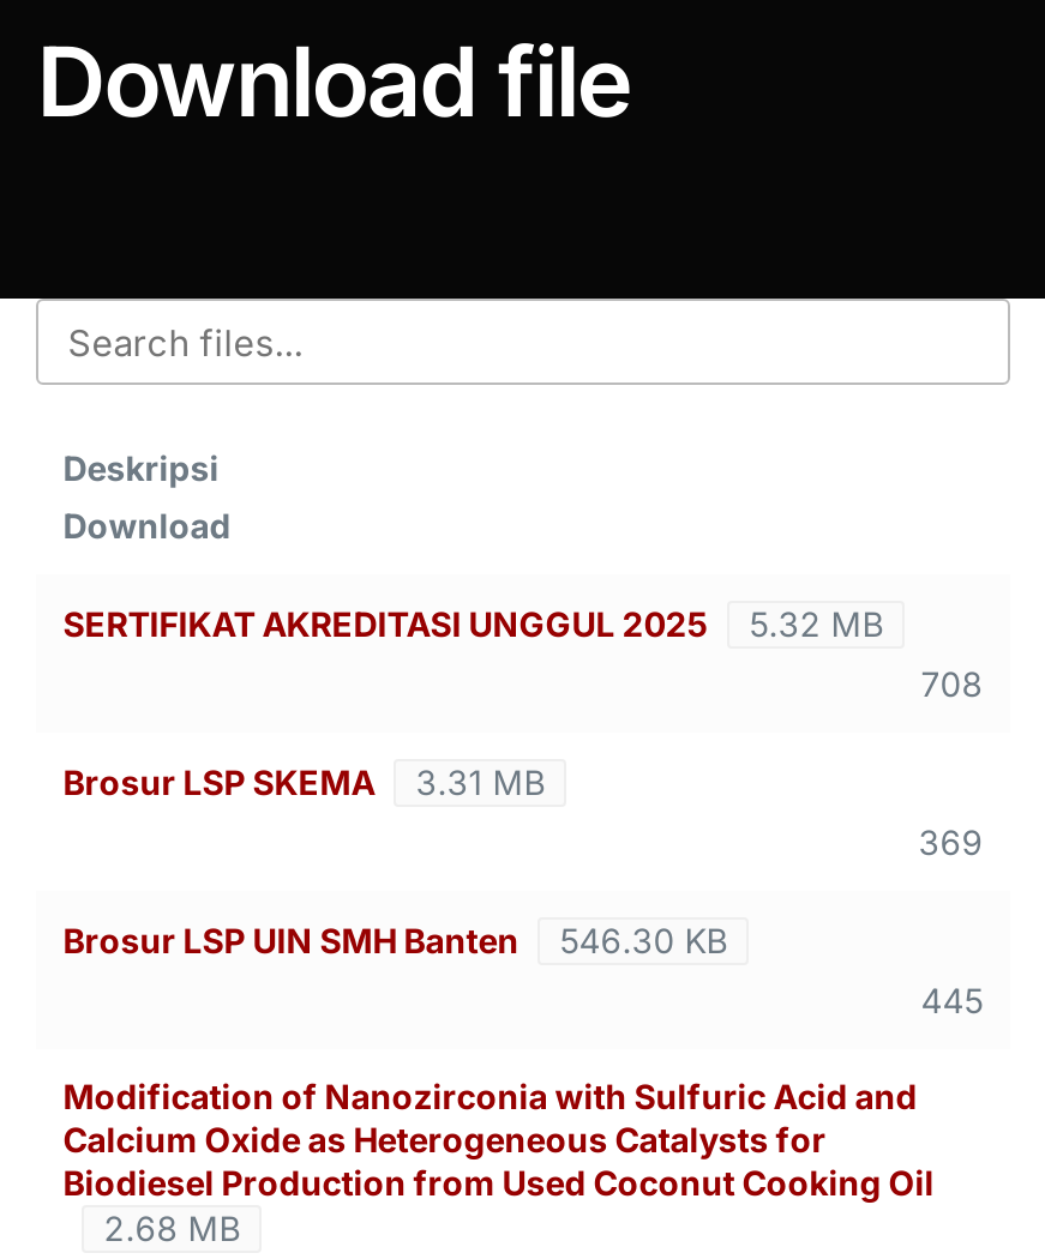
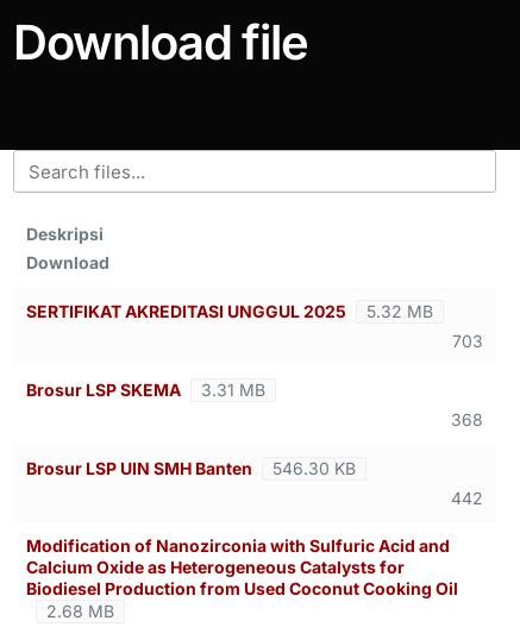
[921,663,983,704] 708 -> [452,331,483,351] 703
[919,821,983,862] 369 -> [451,409,483,430] 368
[921,980,983,1020] 445 -> [451,488,483,508] 442

